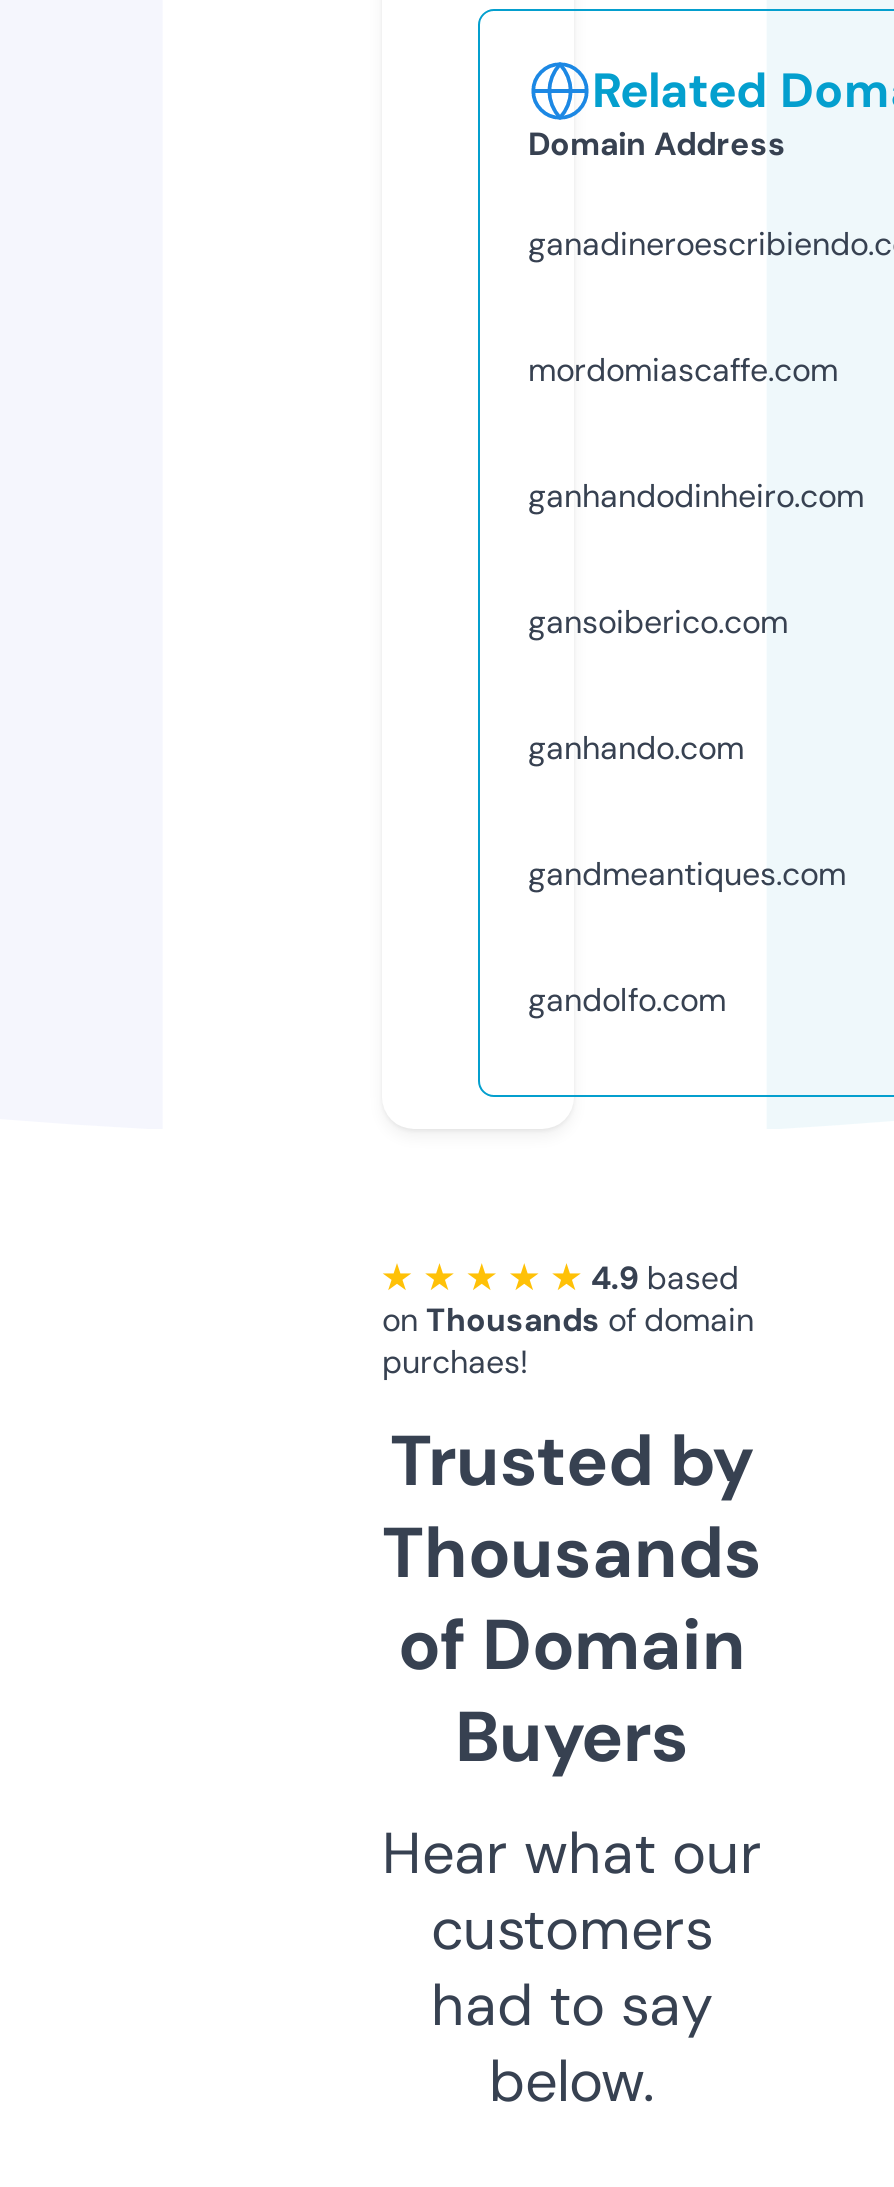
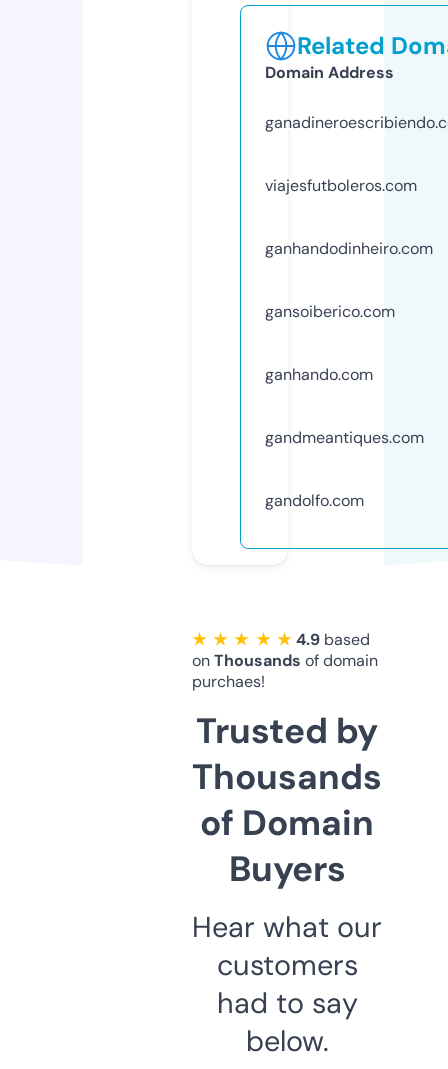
[528,349,838,391] mordomiascaffe.com -> [265,175,417,196] viajesfutboleros.com

